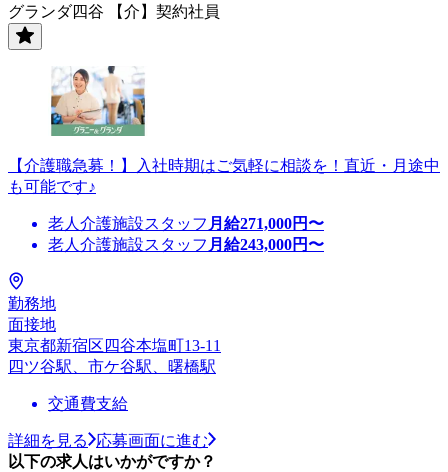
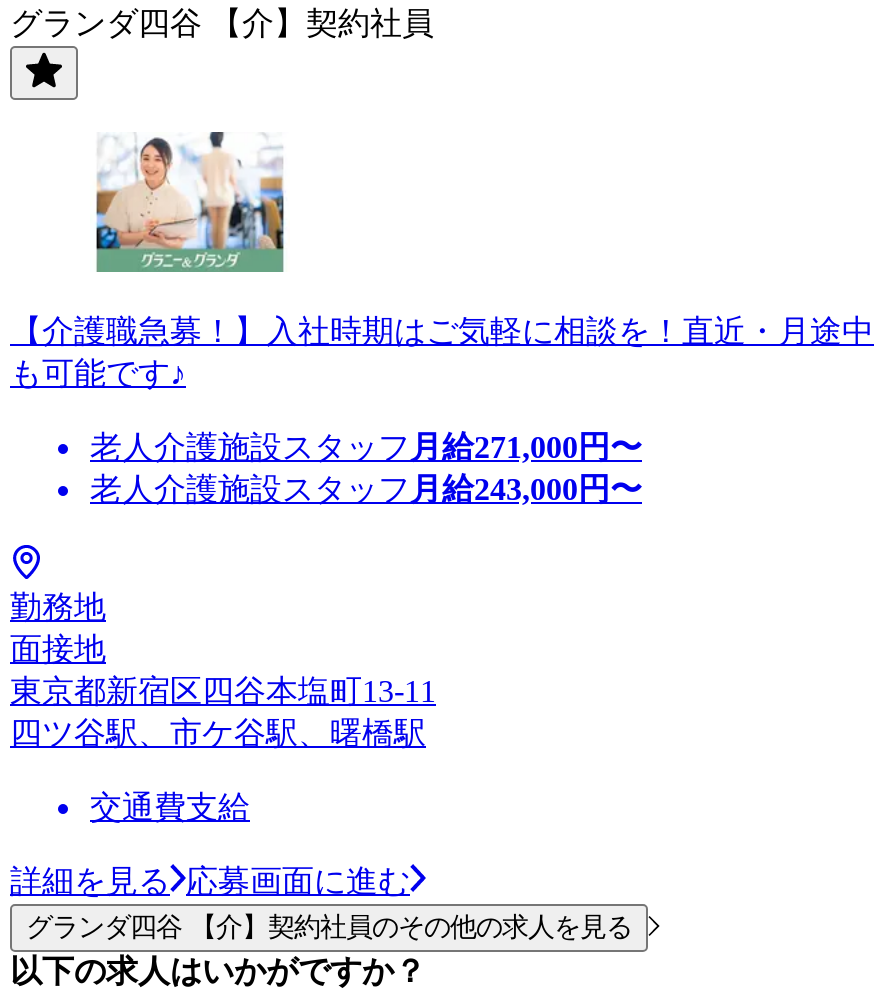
none -> [26,912,632,942] グランダ四谷 【介】契約社員のその他の求人を見る

